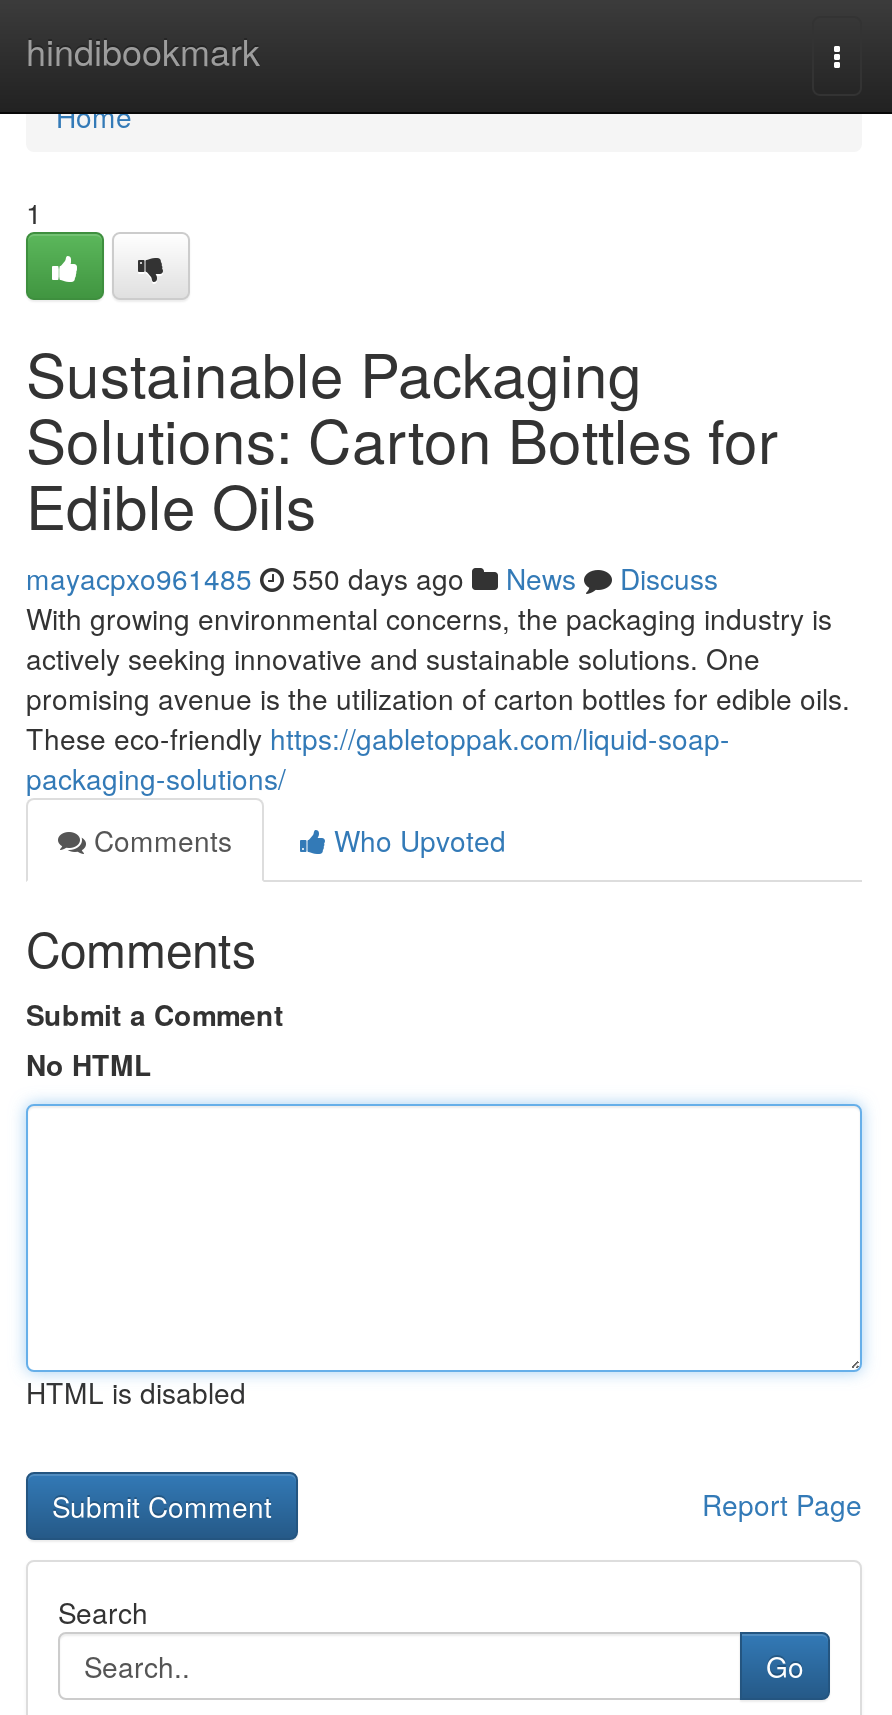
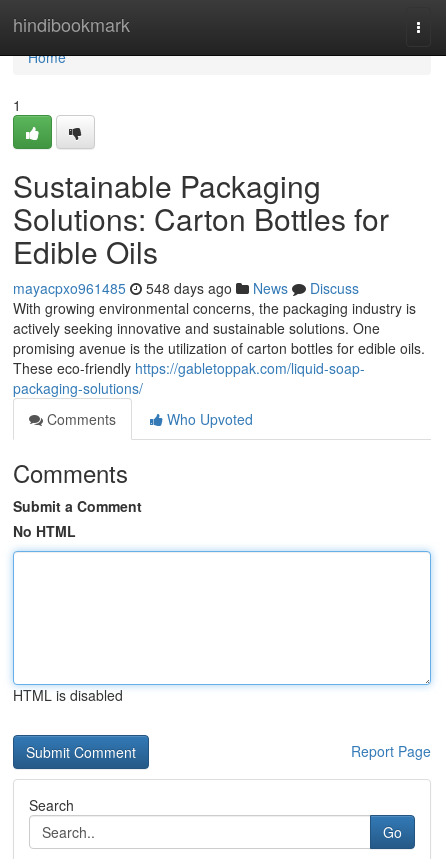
[26,558,718,598] mayacpxo961485 550 days ago News Discuss -> [13,278,359,298] mayacpxo961485 548 days ago News Discuss

